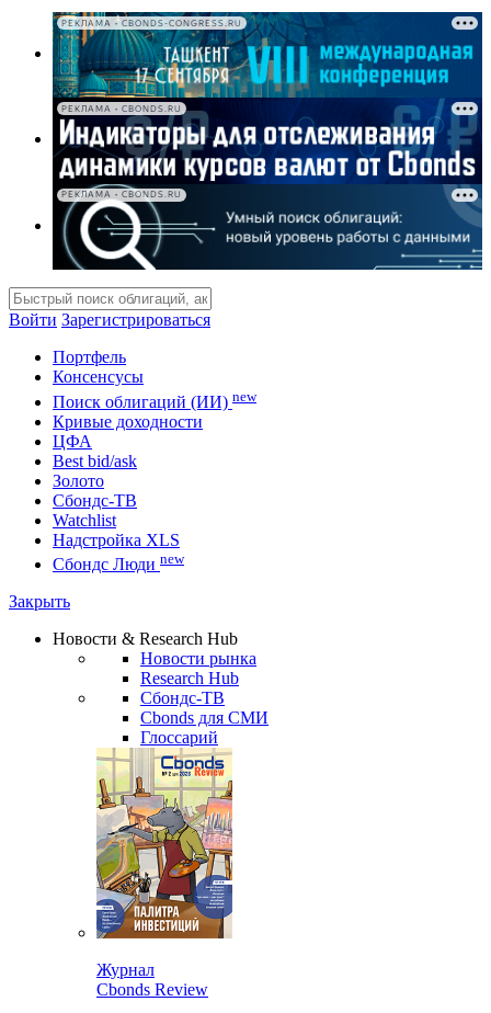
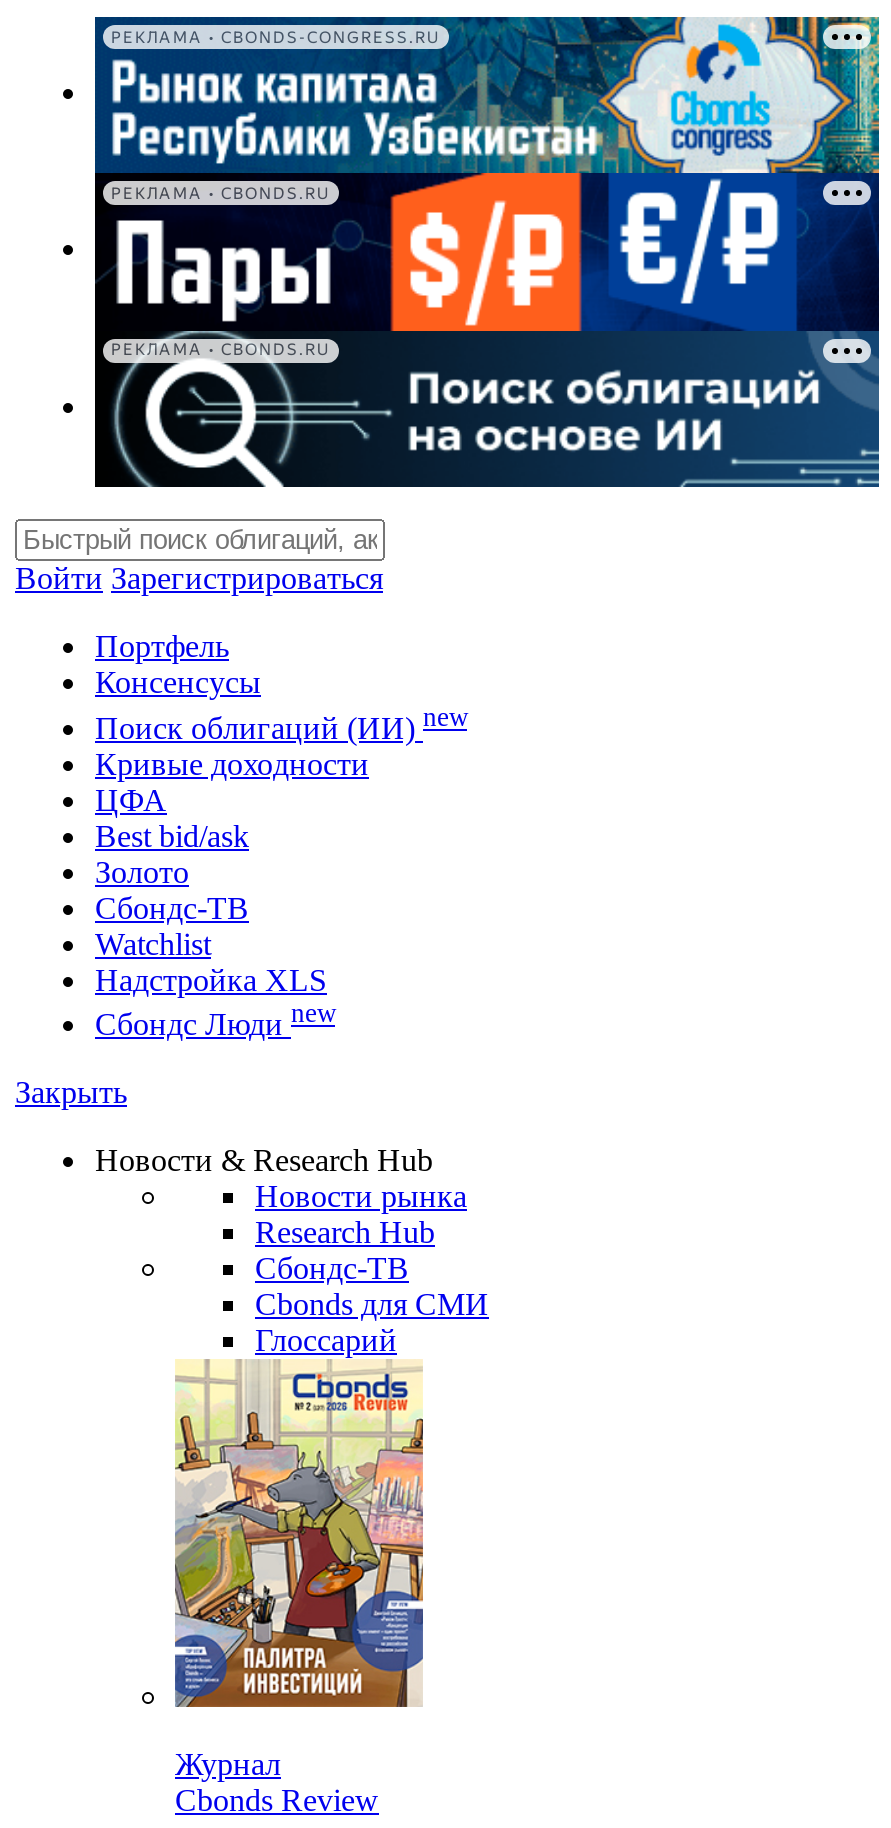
[53,11,483,184] [image] -> [95,15,881,333] [image]
[225,206,470,250] [image] -> [407,369,855,453] [image]

